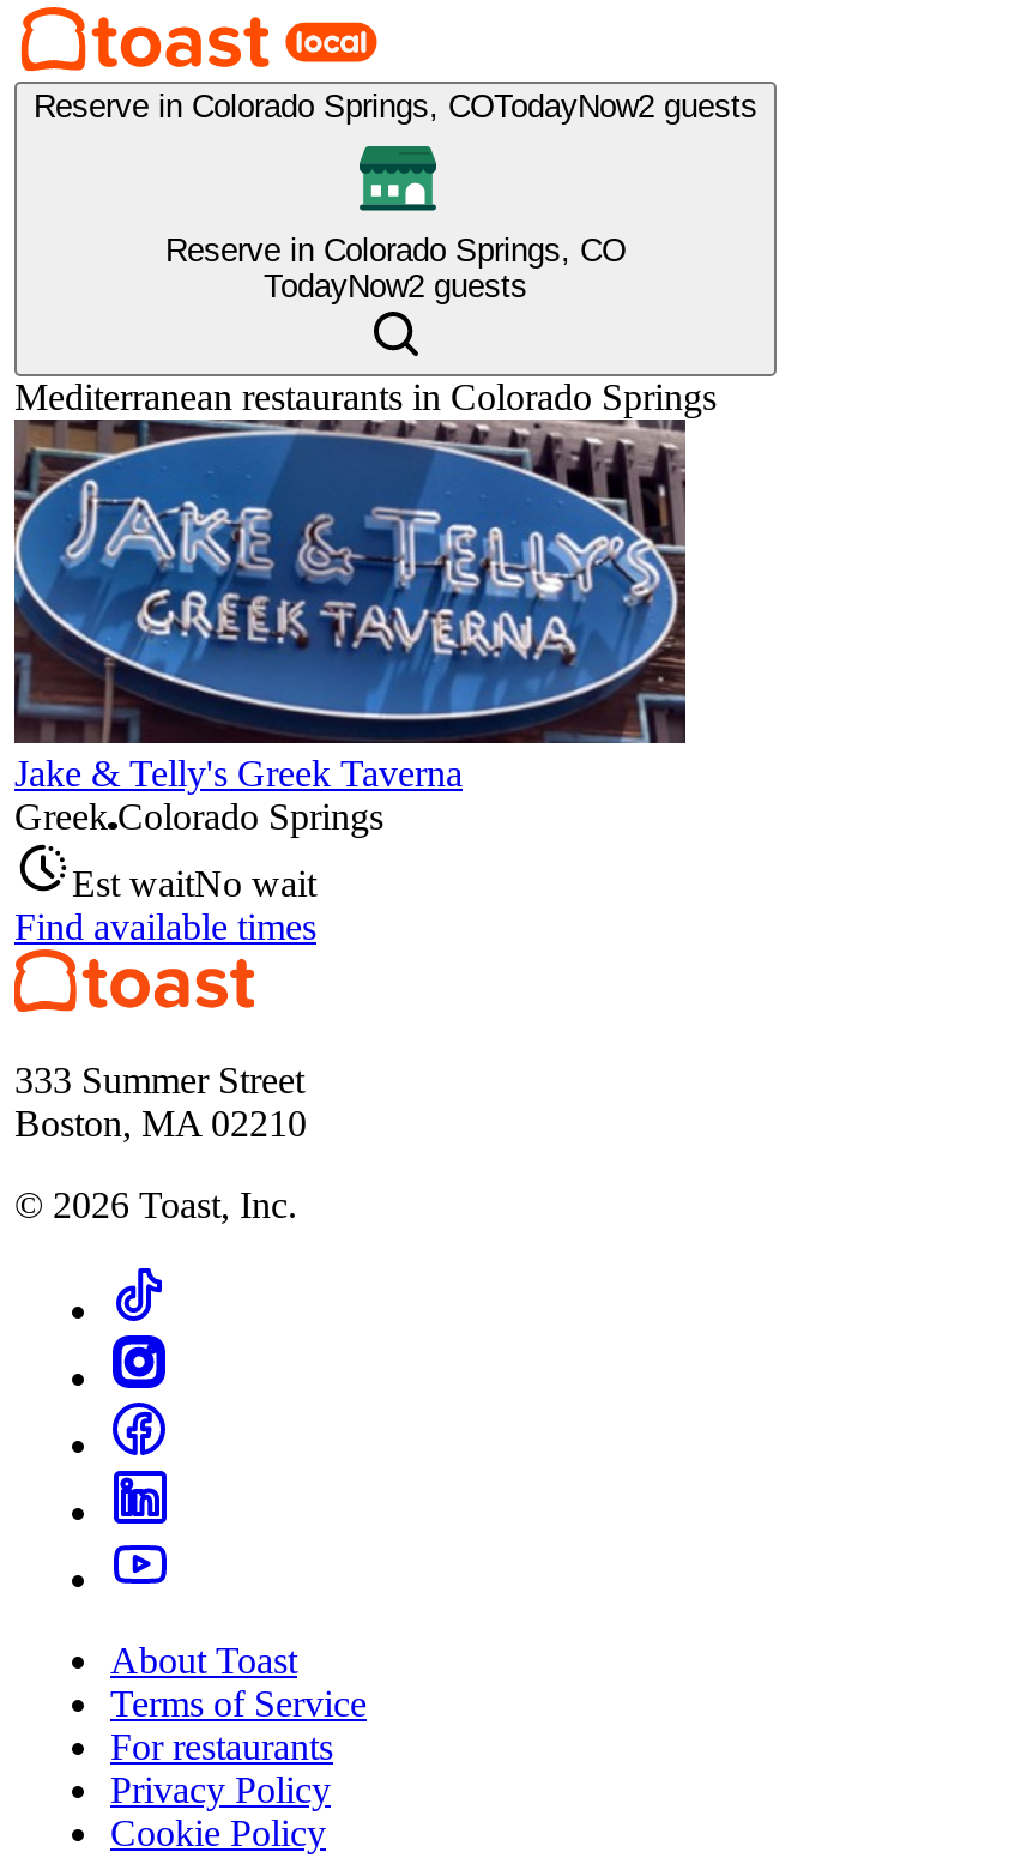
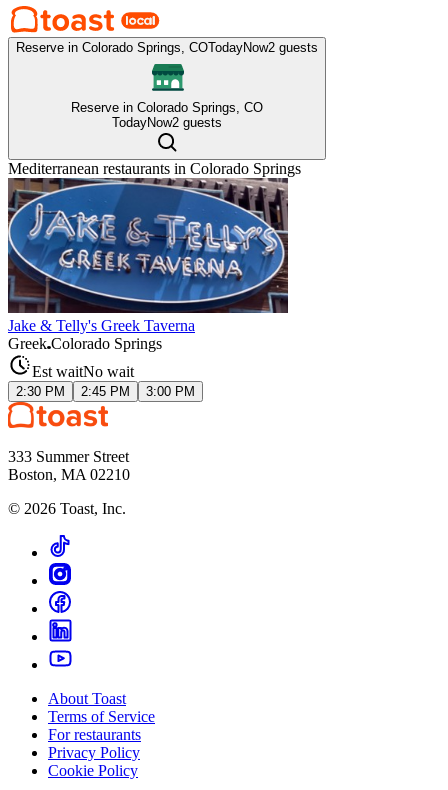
[14,907,316,948] Find available times -> [16,384,195,399] 2:30 PM | 2:45 PM | 3:00 PM

